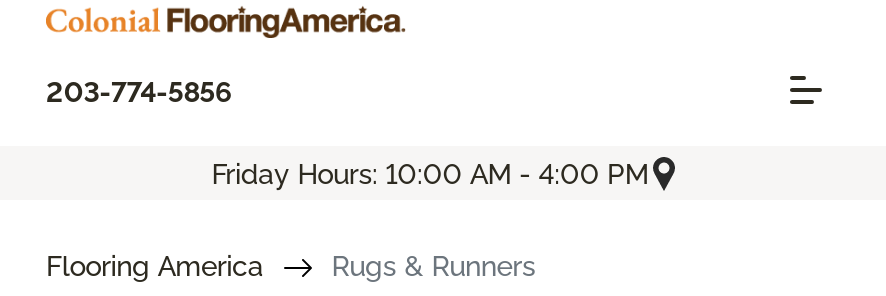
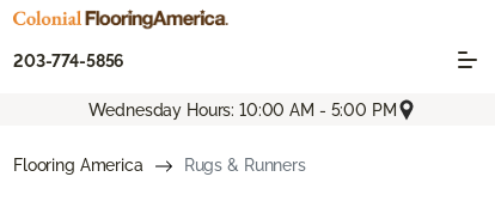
[211,157,649,189] Friday Hours: 10:00 AM - 4:00 PM -> [89,100,396,119] Wednesday Hours: 10:00 AM - 5:00 PM

